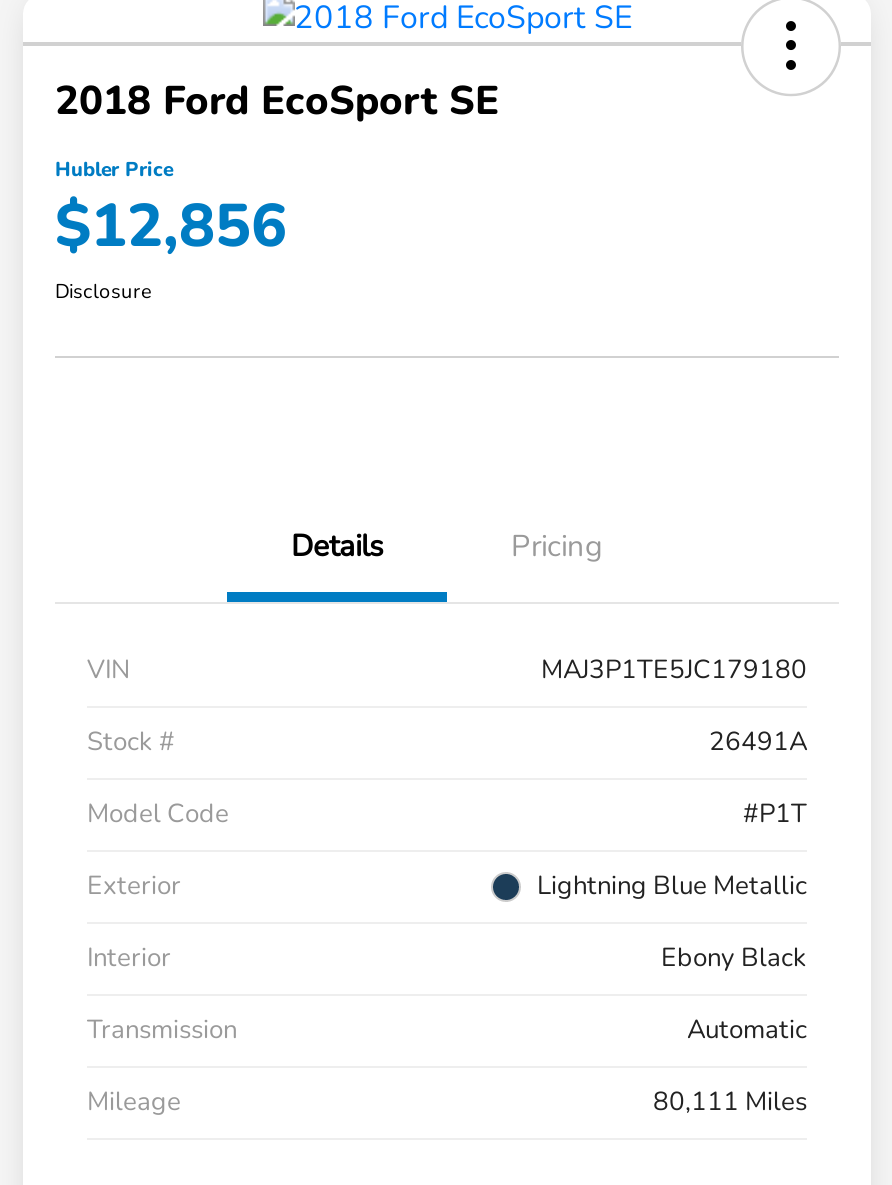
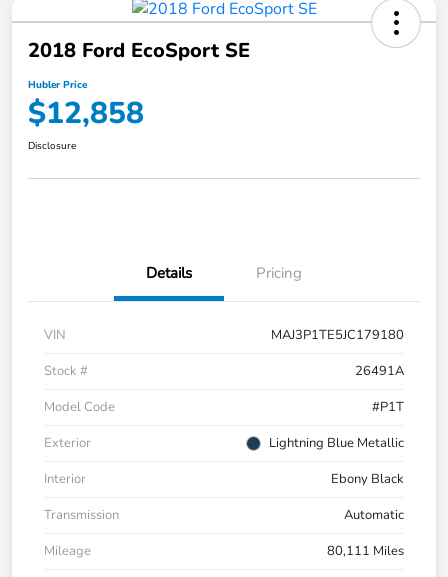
[55,186,287,268] $12,856 -> [28,93,144,134] $12,858

